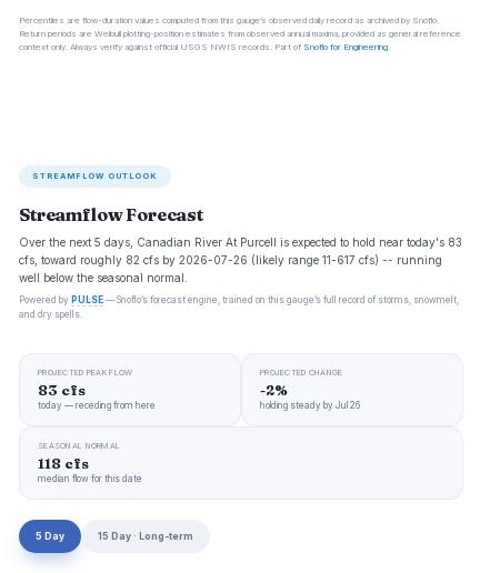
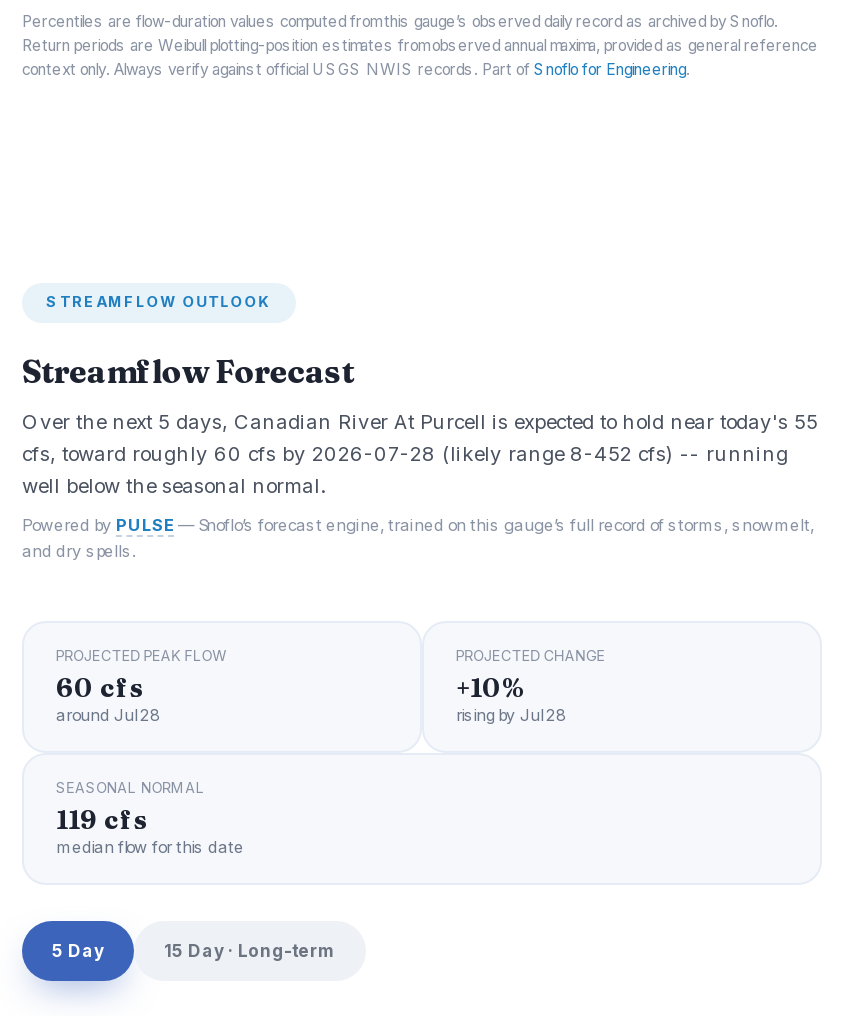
[19,235,462,249] Over the next 5 days, Canadian River At Purcell is expected to hold near today's 83 -> [22,409,818,433] Over the next 5 days, Canadian River At Purcell is expected to hold near today's 55
[19,253,442,267] cfs, toward roughly 82 cfs by 2026-07-26 (likely range 11-617 cfs) -- running -> [22,441,788,465] cfs, toward roughly 60 cfs by 2026-07-28 (likely range 8-452 cfs) -- running
[38,381,156,411] 83 cfs | today — receding from here -> [56,671,158,725] 60 cfs | around Jul 28
[260,381,360,411] -2% | holding steady by Jul 26 -> [456,671,564,725] +10% | rising by Jul 28
[38,454,89,472] 118 cfs -> [56,803,148,835] 119 cfs

